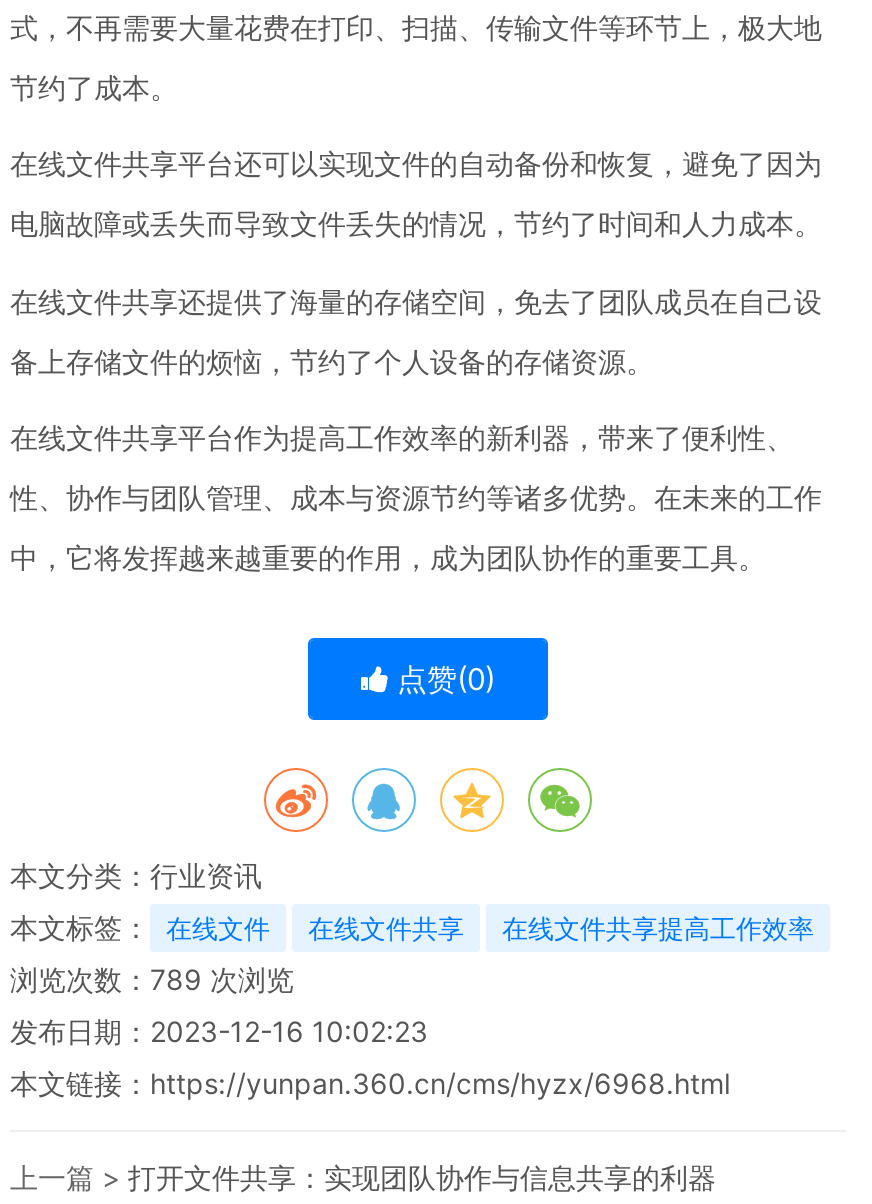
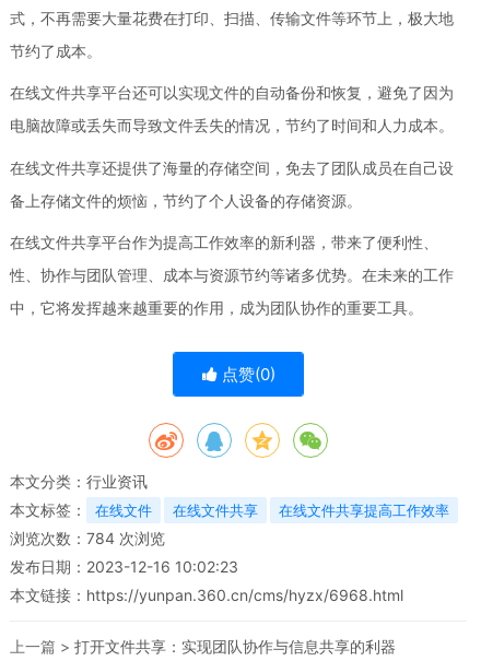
[10,963,294,997] 浏览次数：789次浏览 -> [10,529,165,548] 浏览次数：784次浏览

